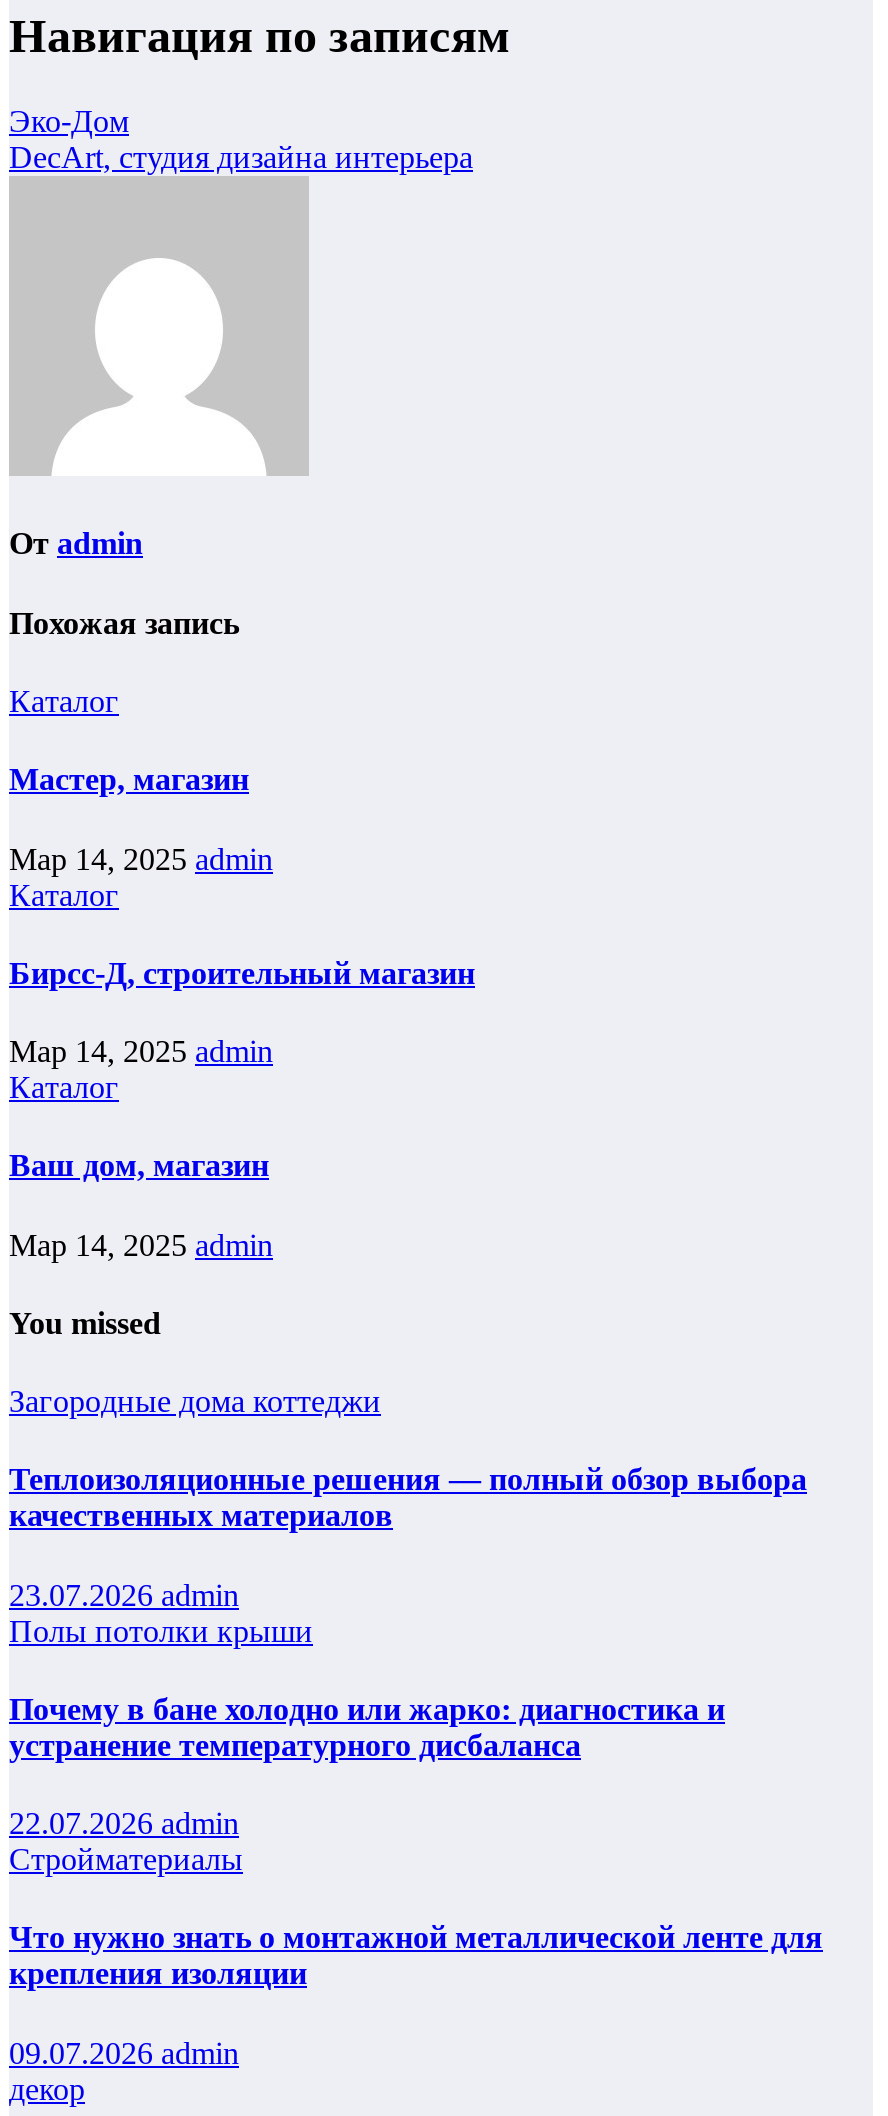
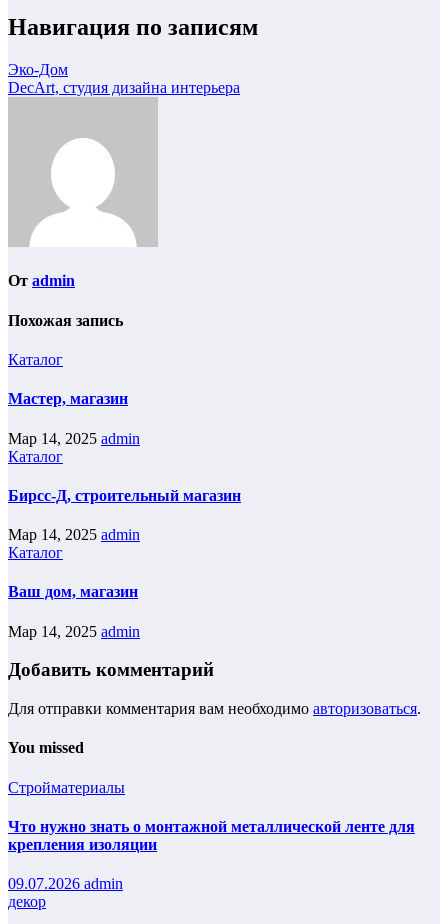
none -> [8,659,421,717] Добавить комментарий | Для отправки комментария вам необходимо авторизоваться.
moved [9,1306,161,1340] -> [8,739,84,756]: You missed
[9,1384,807,1840] Загородные дома коттеджи | Теплоизоляционные решения — полный обзор выбора | качественных материалов | 23.07.2026 admin | Полы потолки крыши | Почему в бане холодно или жарко: диагностика и | устранение температурного дисбаланса | 22.07.2026 admin -> none

